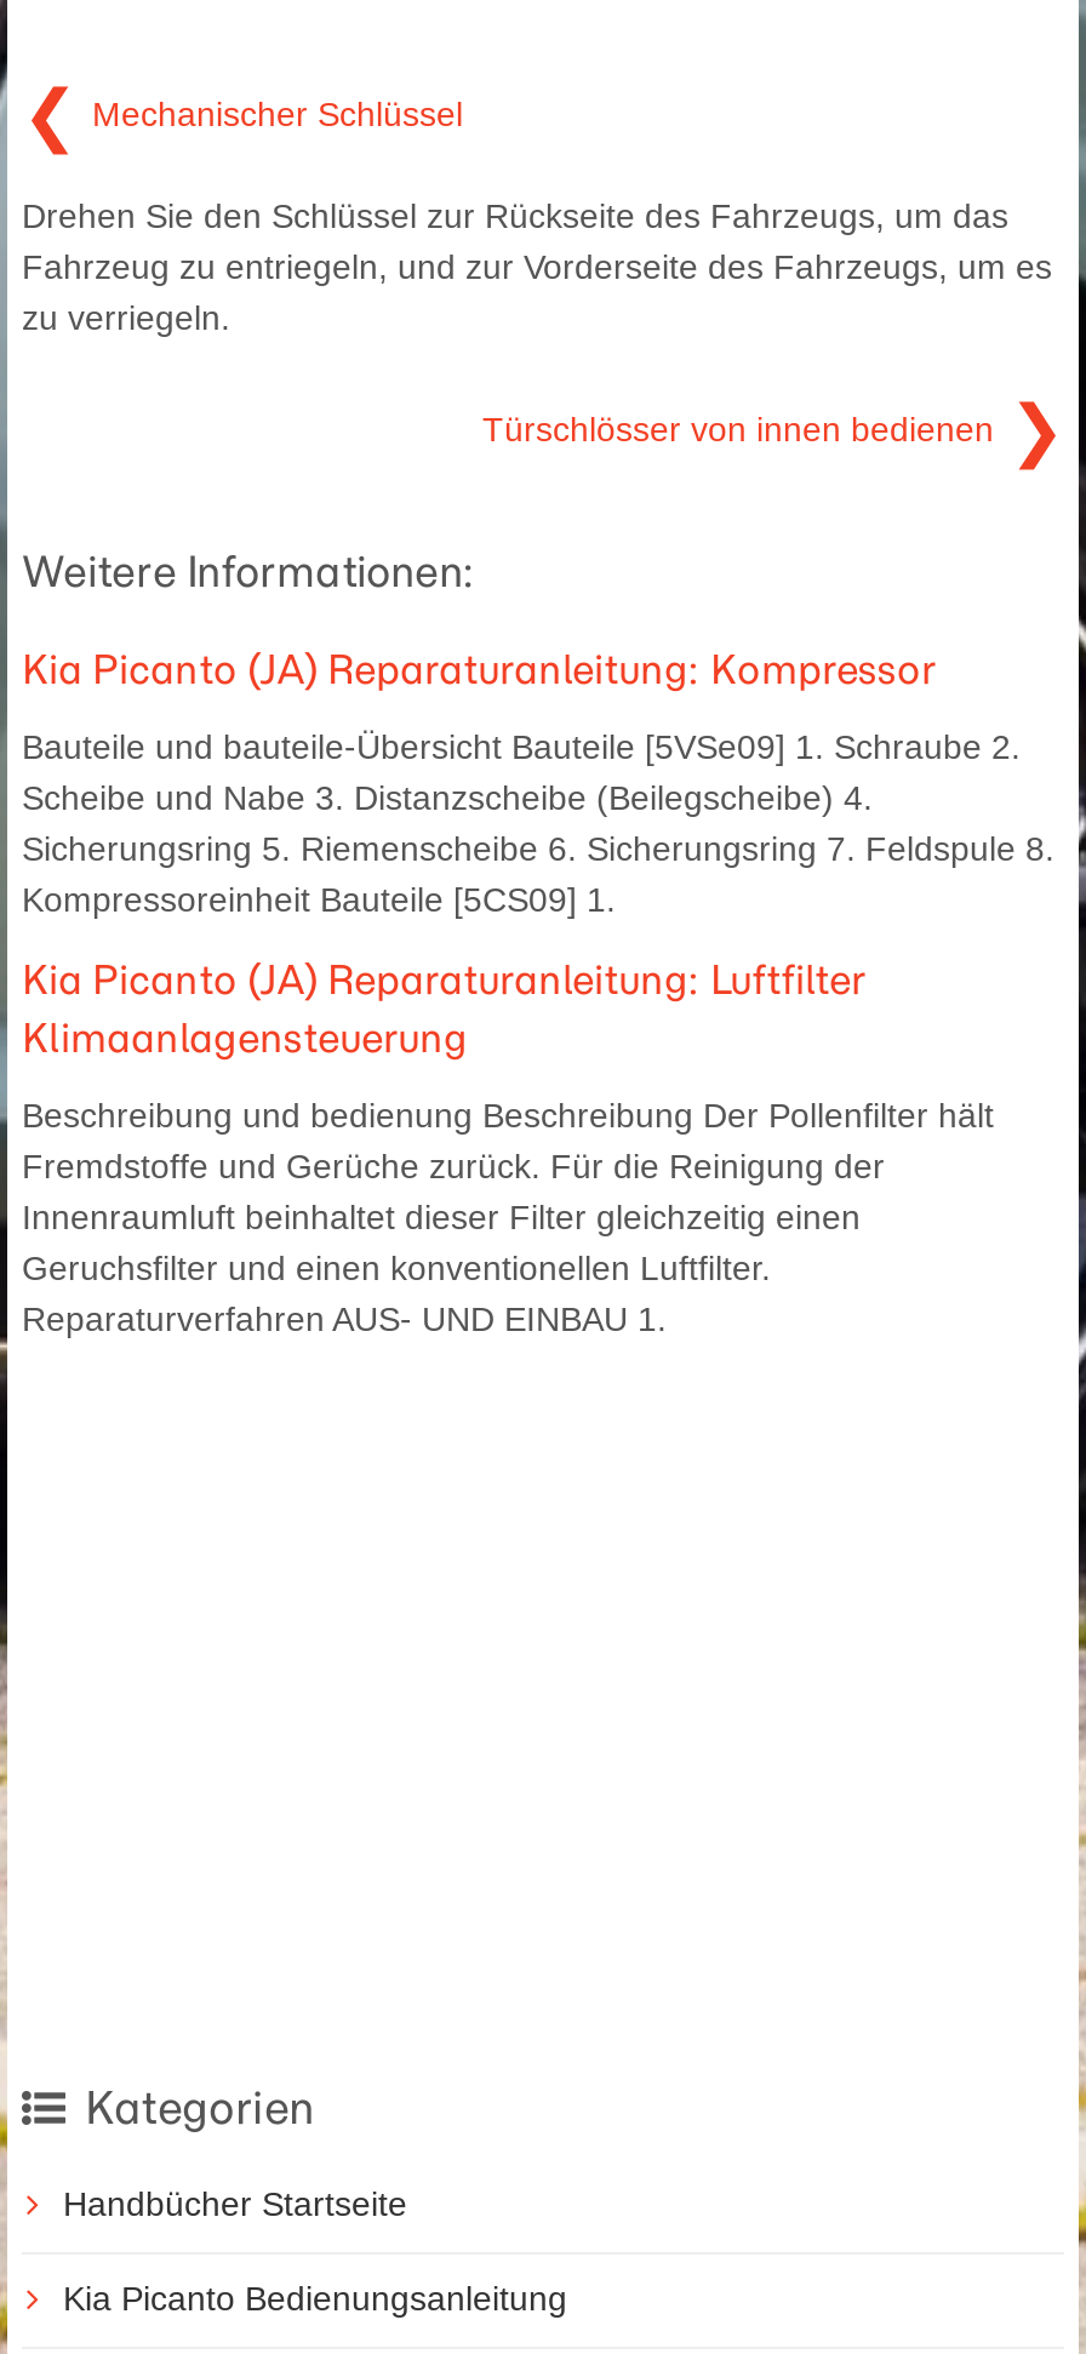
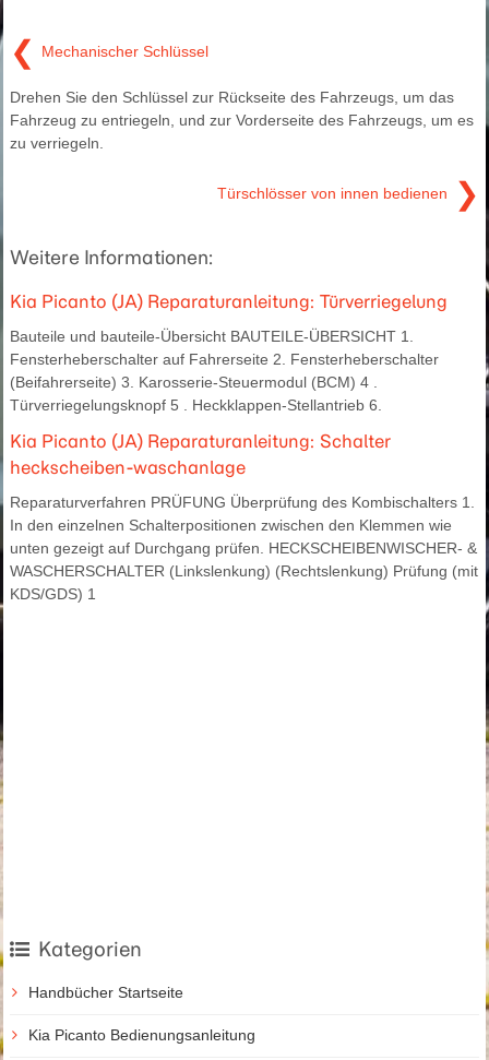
[22,645,936,694] Kia Picanto (JA) Reparaturanleitung: Kompressor -> [10,290,448,312] Kia Picanto (JA) Reparaturanleitung: Türverriegelung
[22,728,1054,919] Bauteile und bauteile-Übersicht Bauteile [5VSe09] 1. Schraube 2. | Scheibe und Nabe 3. Distanzscheibe (Beilegscheibe) 4. | Sicherungsring 5. Riemenscheibe 6. Sicherungsring 7. Feldspule 8. | Kompressoreinheit Bauteile [5CS09] 1. -> [10,328,439,414] Bauteile und bauteile-Übersicht BAUTEILE-ÜBERSICHT 1. | Fensterheberschalter auf Fahrerseite 2. Fensterheberschalter | (Beifahrerseite) 3. Karosserie-Steuermodul (BCM) 4 . | Türverriegelungsknopf 5 . Heckklappen-Stellantrieb 6.
[22,955,865,1062] Kia Picanto (JA) Reparaturanleitung: Luftfilter | Klimaanlagensteuerung -> [10,430,391,478] Kia Picanto (JA) Reparaturanleitung: Schalter | heckscheiben-waschanlage
[22,1096,994,1338] Beschreibung und bedienung Beschreibung Der Pollenfilter hält | Fremdstoffe und Gerüche zurück. Für die Reinigung der | Innenraumluft beinhaltet dieser Filter gleichzeitig einen | Geruchsfilter und einen konventionellen Luftfilter. | Reparaturverfahren AUS- UND EINBAU 1. -> [10,494,478,603] Reparaturverfahren PRÜFUNG Überprüfung des Kombischalters 1. | In den einzelnen Schalterpositionen zwischen den Klemmen wie | unten gezeigt auf Durchgang prüfen. HECKSCHEIBENWISCHER- & | WASCHERSCHALTER (Linkslenkung) (Rechtslenkung) Prüfung (mit | KDS/GDS) 1

